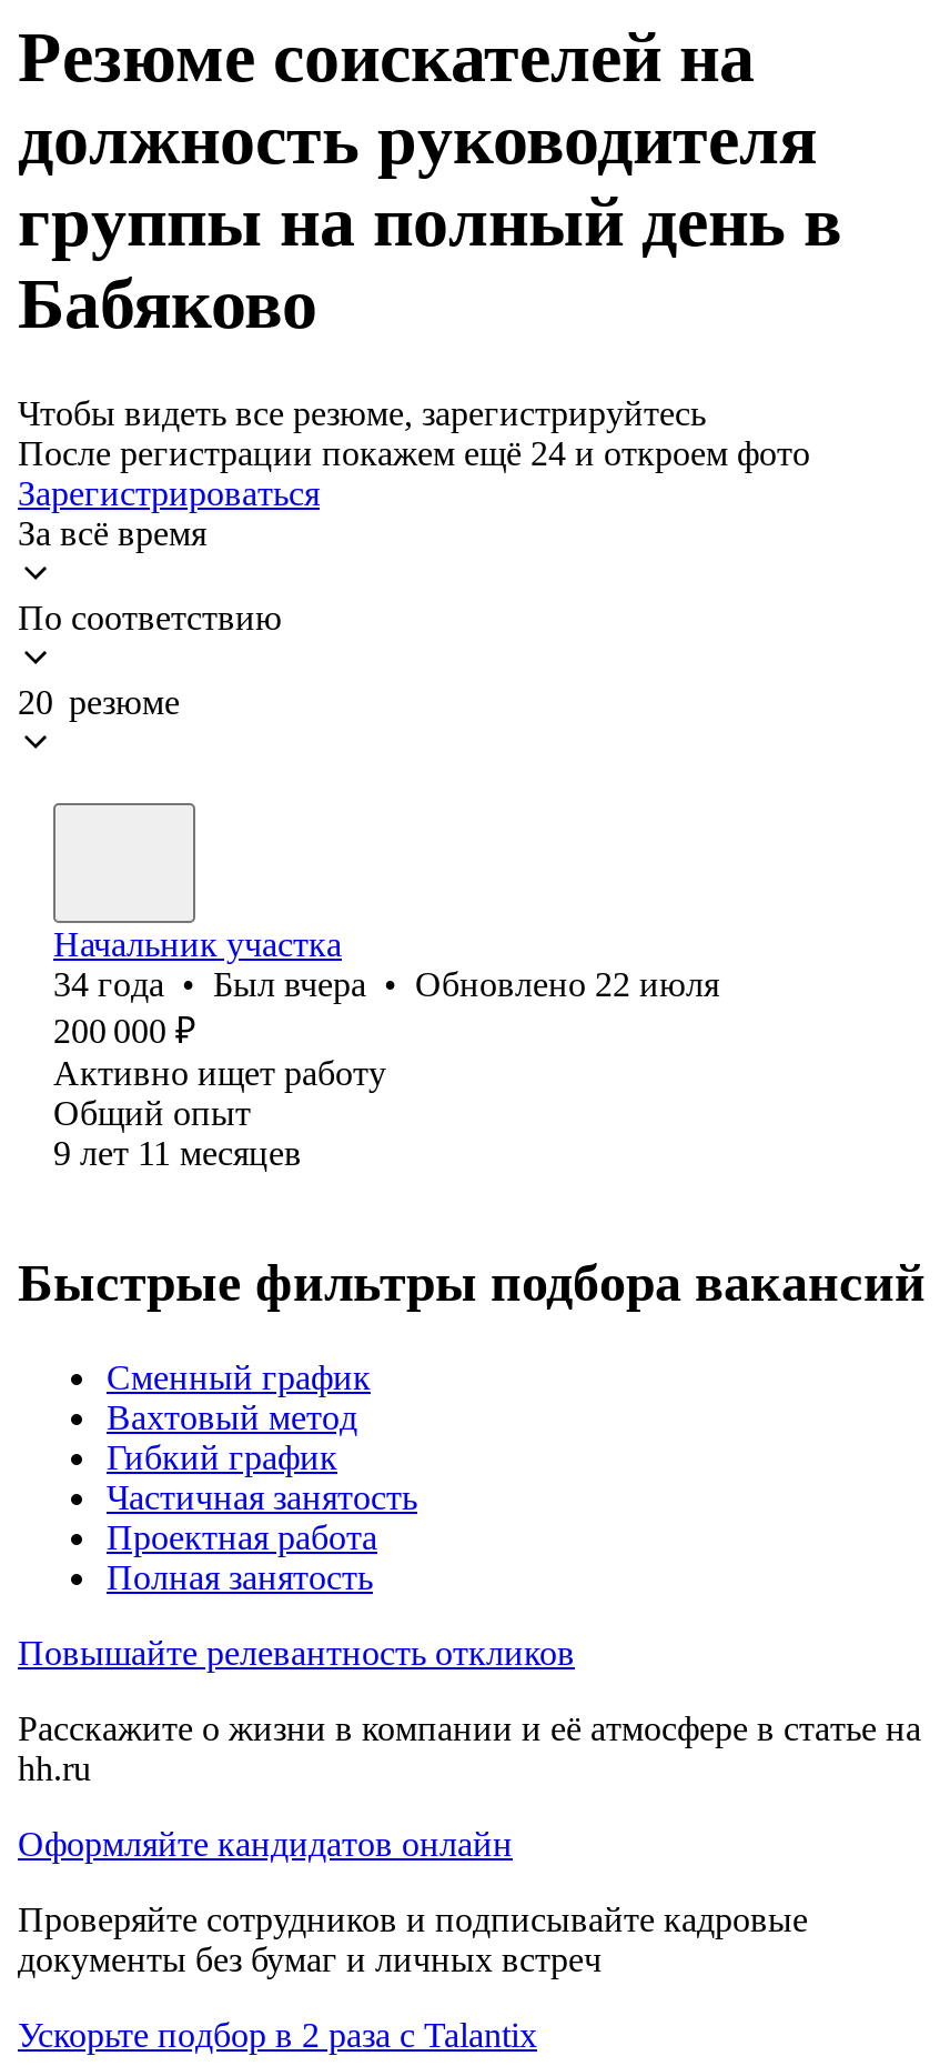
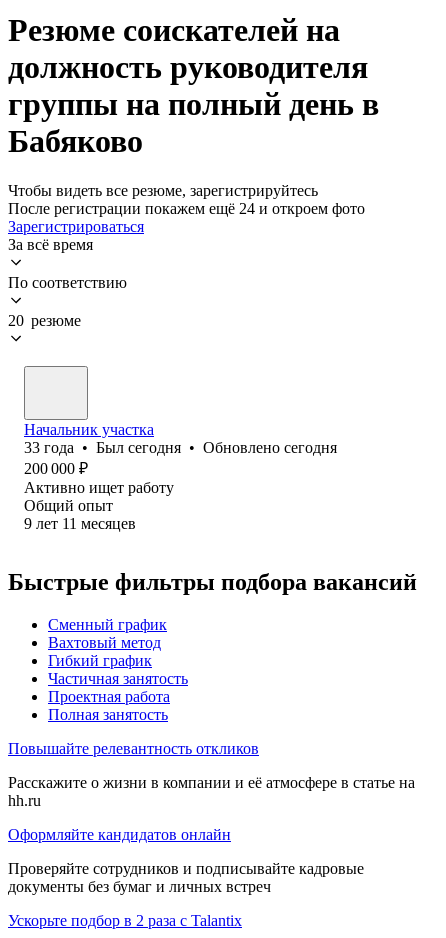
[53,965,719,1003] 34 года • Был вчера • Обновлено 22 июля -> [24,439,337,456] 33 года • Был сегодня • Обновлено сегодня

